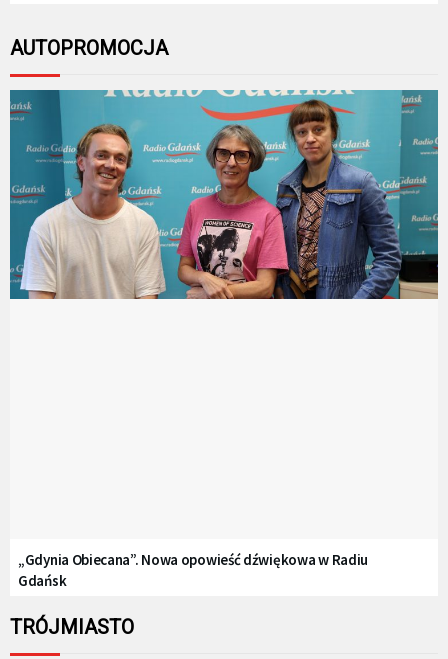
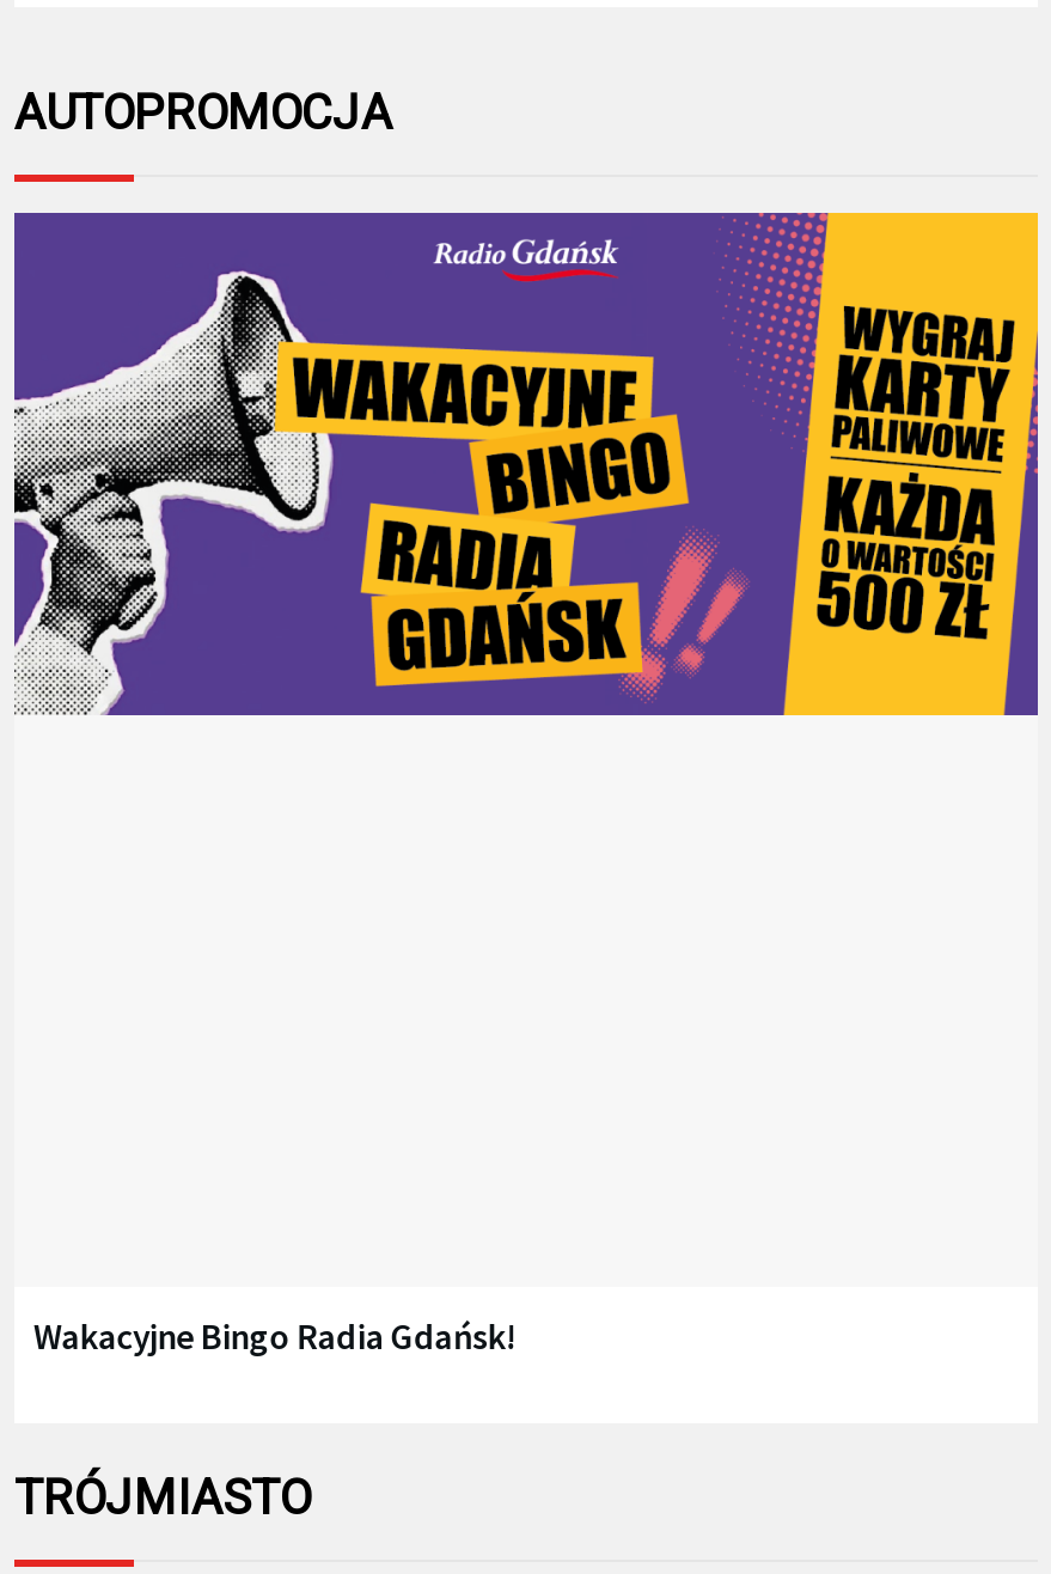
[9,89,439,300] [image] -> [12,209,1040,719] [image]
[18,550,368,590] „Gdynia Obiecana”. Nowa opowieść dźwiękowa w Radiu | Gdańsk -> [33,1314,515,1359] Wakacyjne Bingo Radia Gdańsk!

